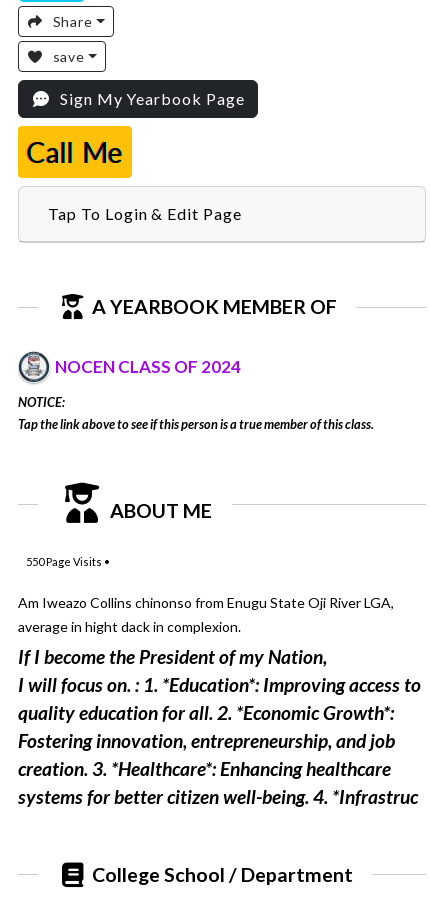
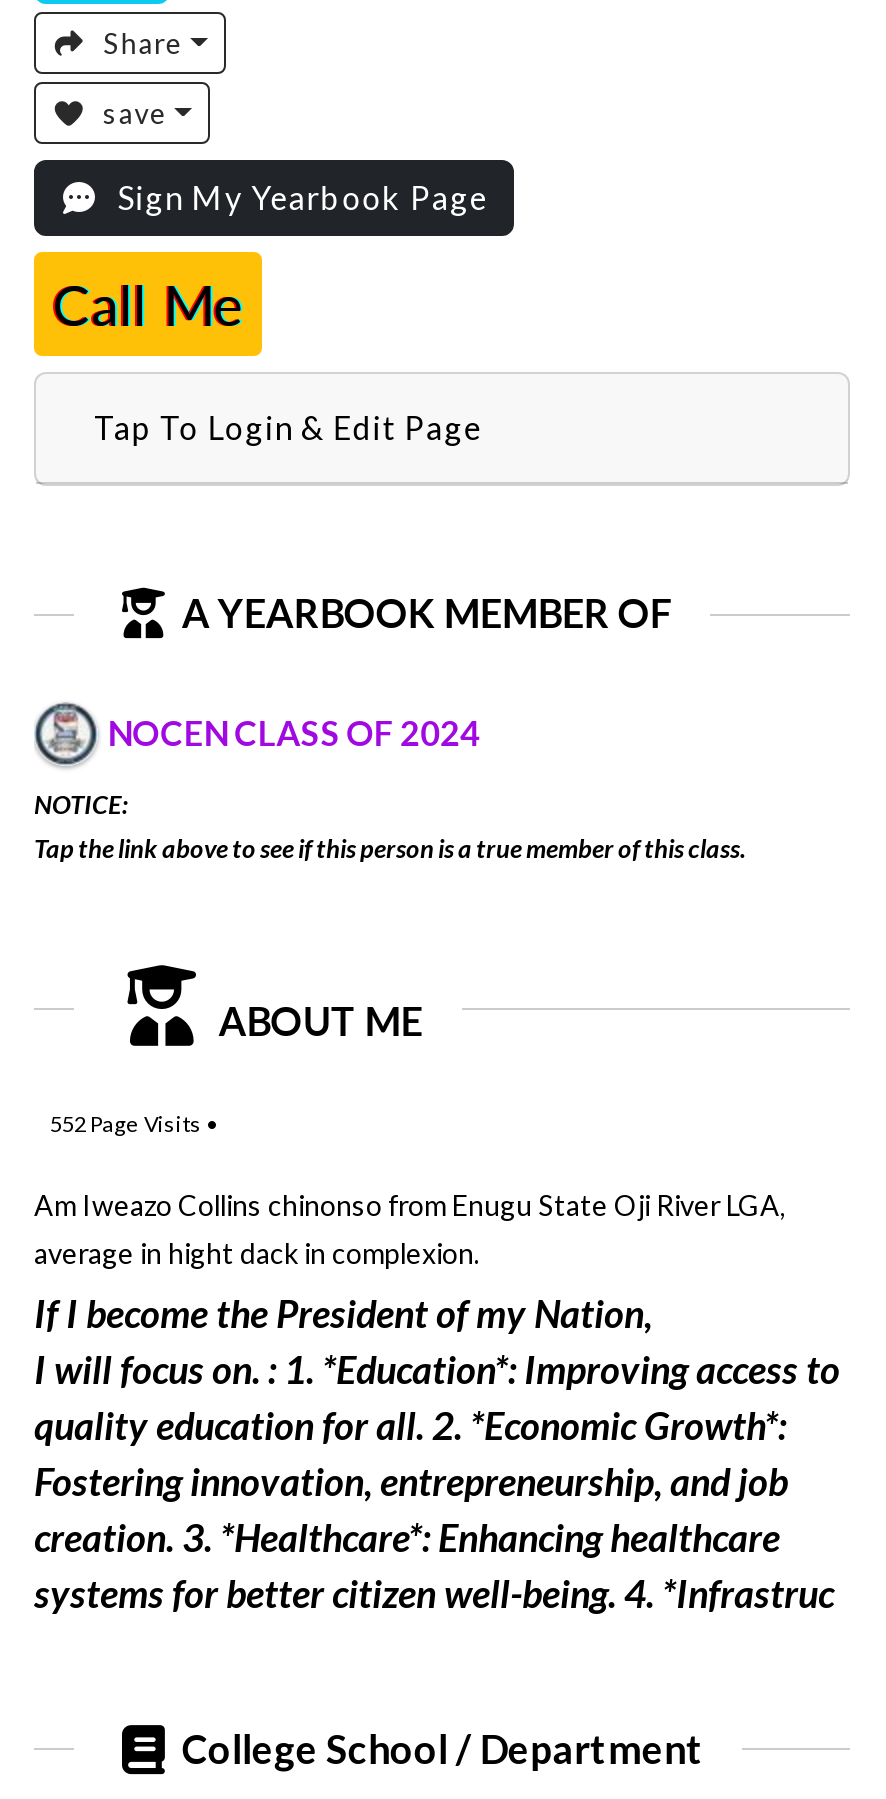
[26,555,110,568] 550 Page Visits • -> [50,1110,218,1136] 552 Page Visits •

